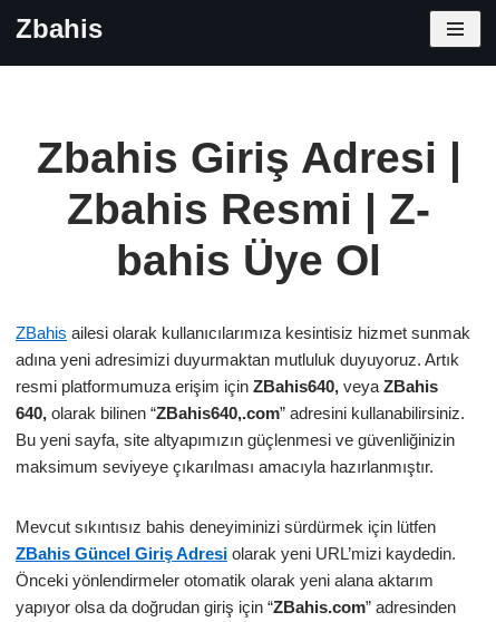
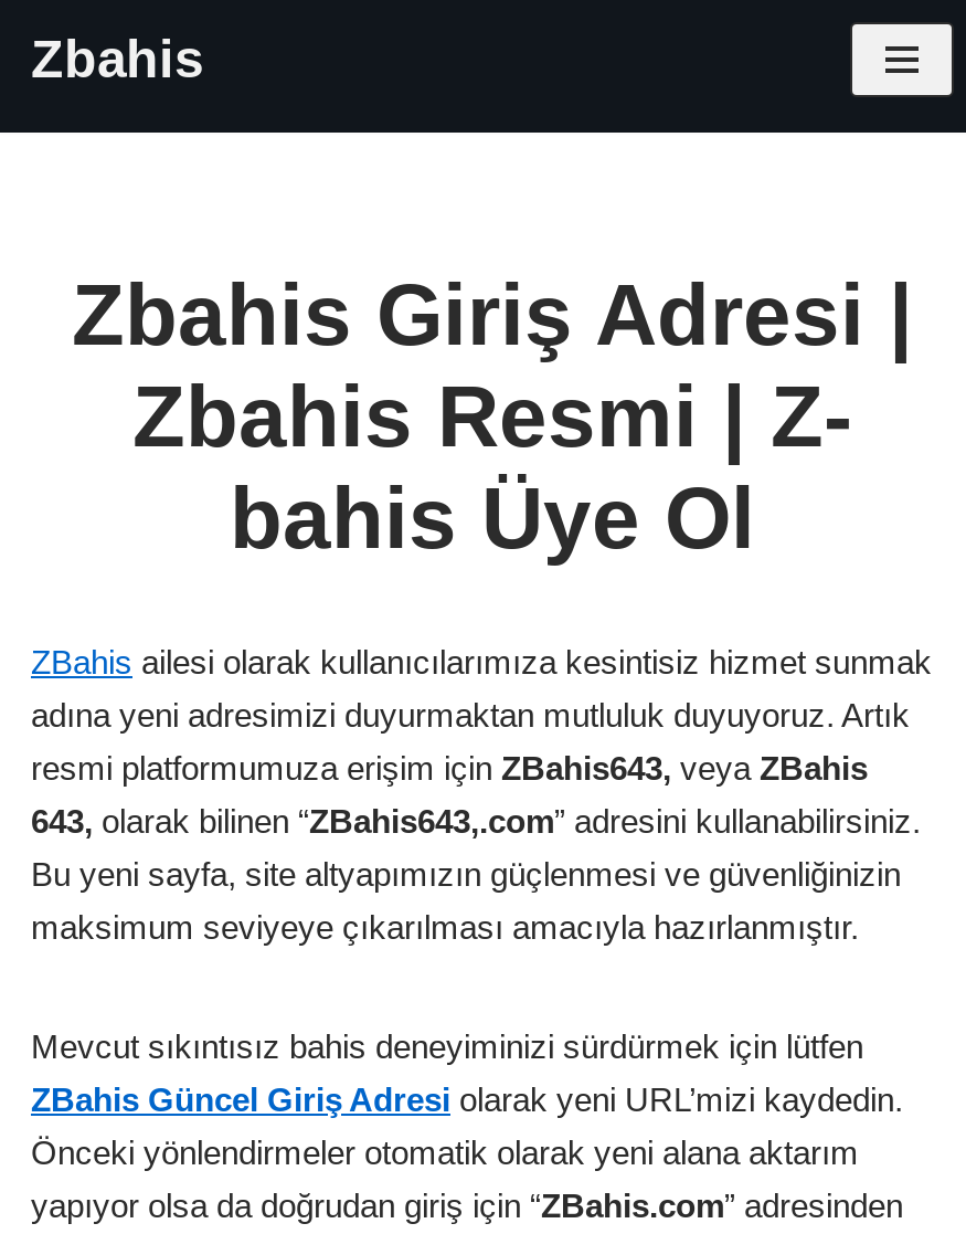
[16,377,438,396] resmi platformumuza erişim için ZBahis640, veya ZBahis -> [31,749,868,787] resmi platformumuza erişim için ZBahis643, veya ZBahis
[16,404,465,422] 640, olarak bilinen “ZBahis640,.com” adresini kullanabilirsiniz. -> [31,802,921,840] 643, olarak bilinen “ZBahis643,.com” adresini kullanabilirsiniz.

